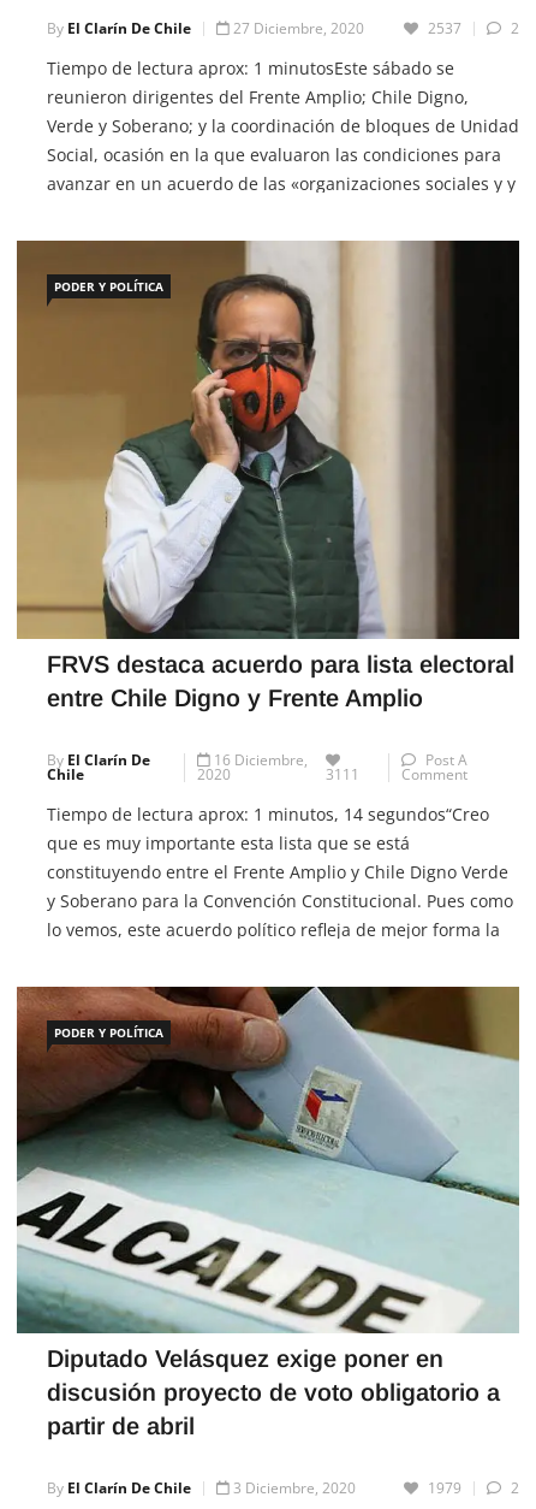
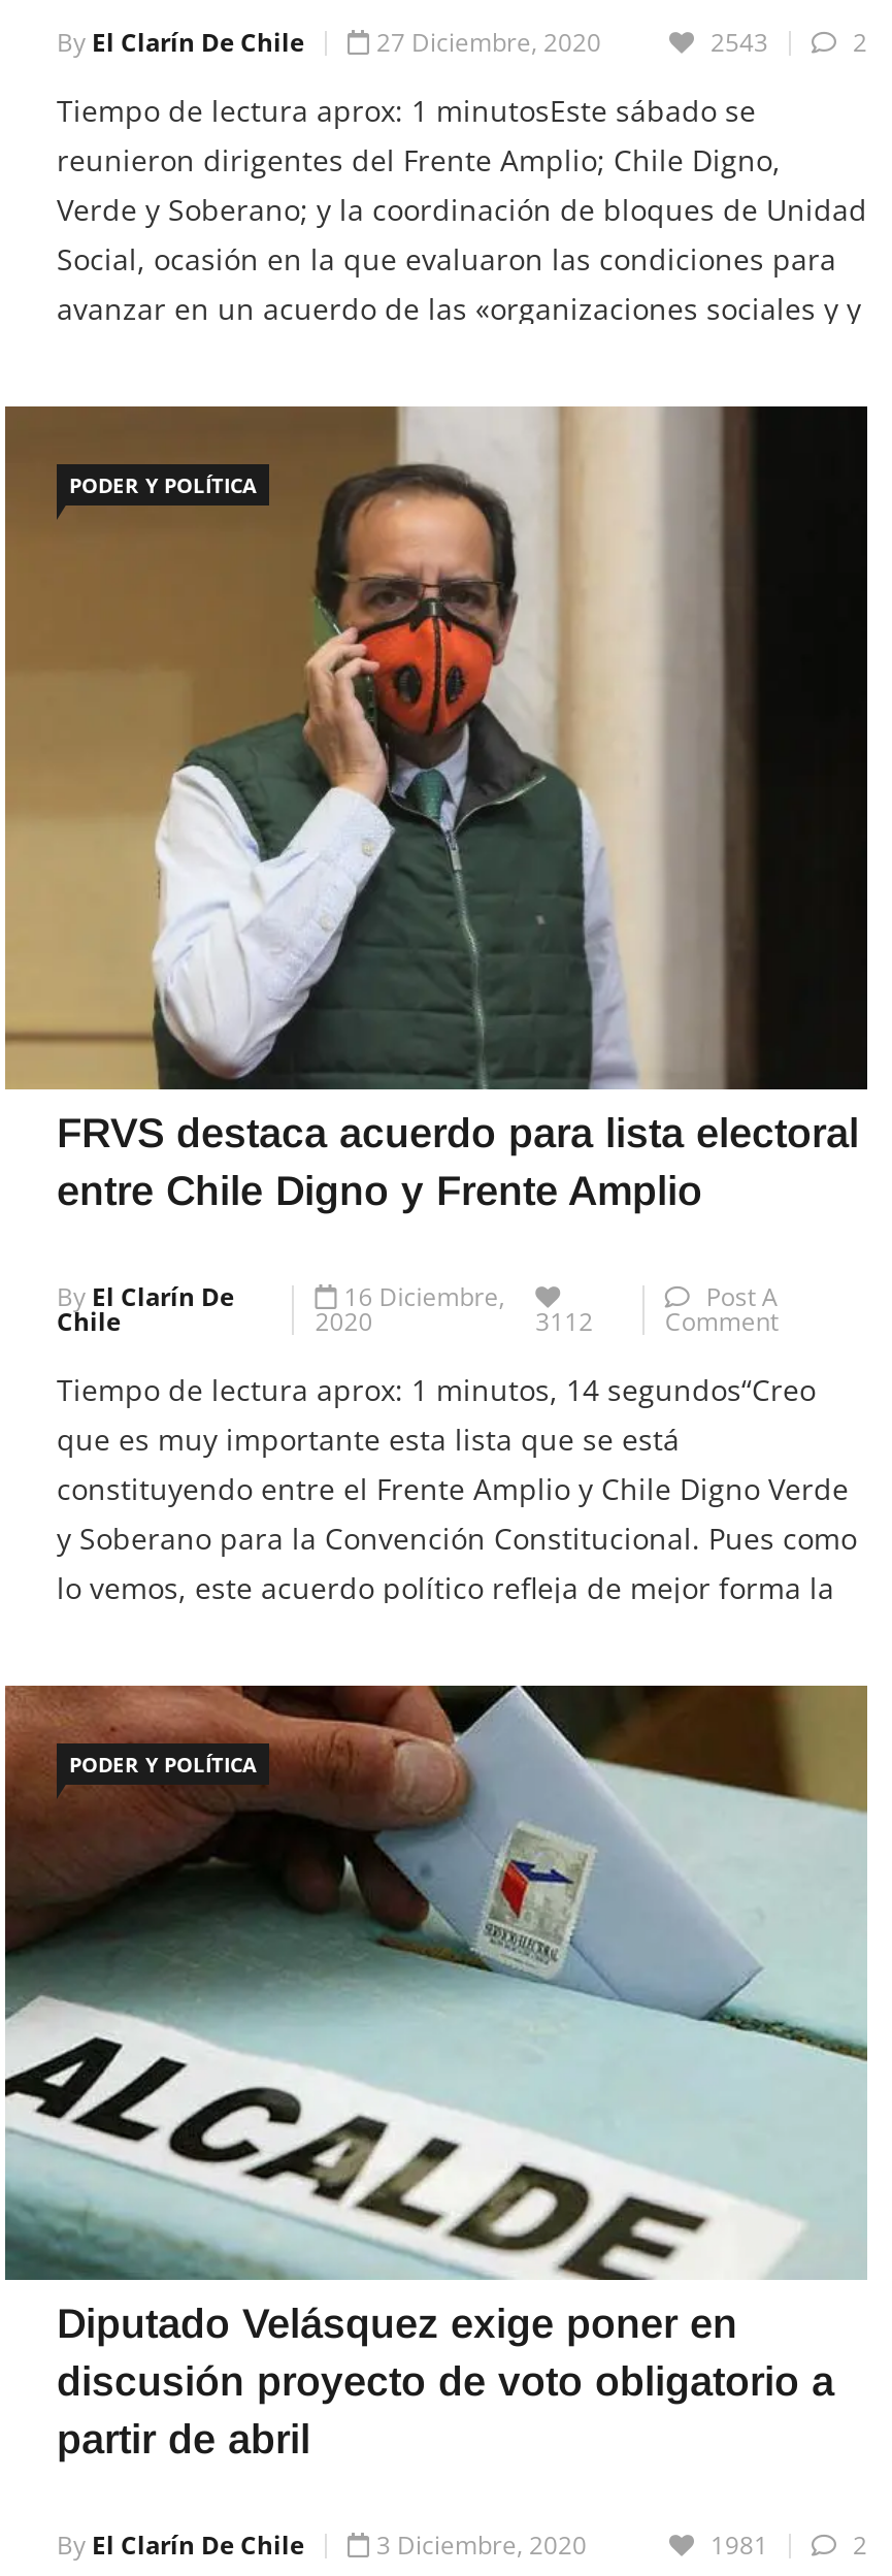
[424,18,461,38] 2537 -> [704,25,768,60] 2543
[326,764,359,785] 3111 -> [535,1305,593,1340] 3112
[424,1477,461,1498] 1979 -> [704,2528,768,2563] 1981

